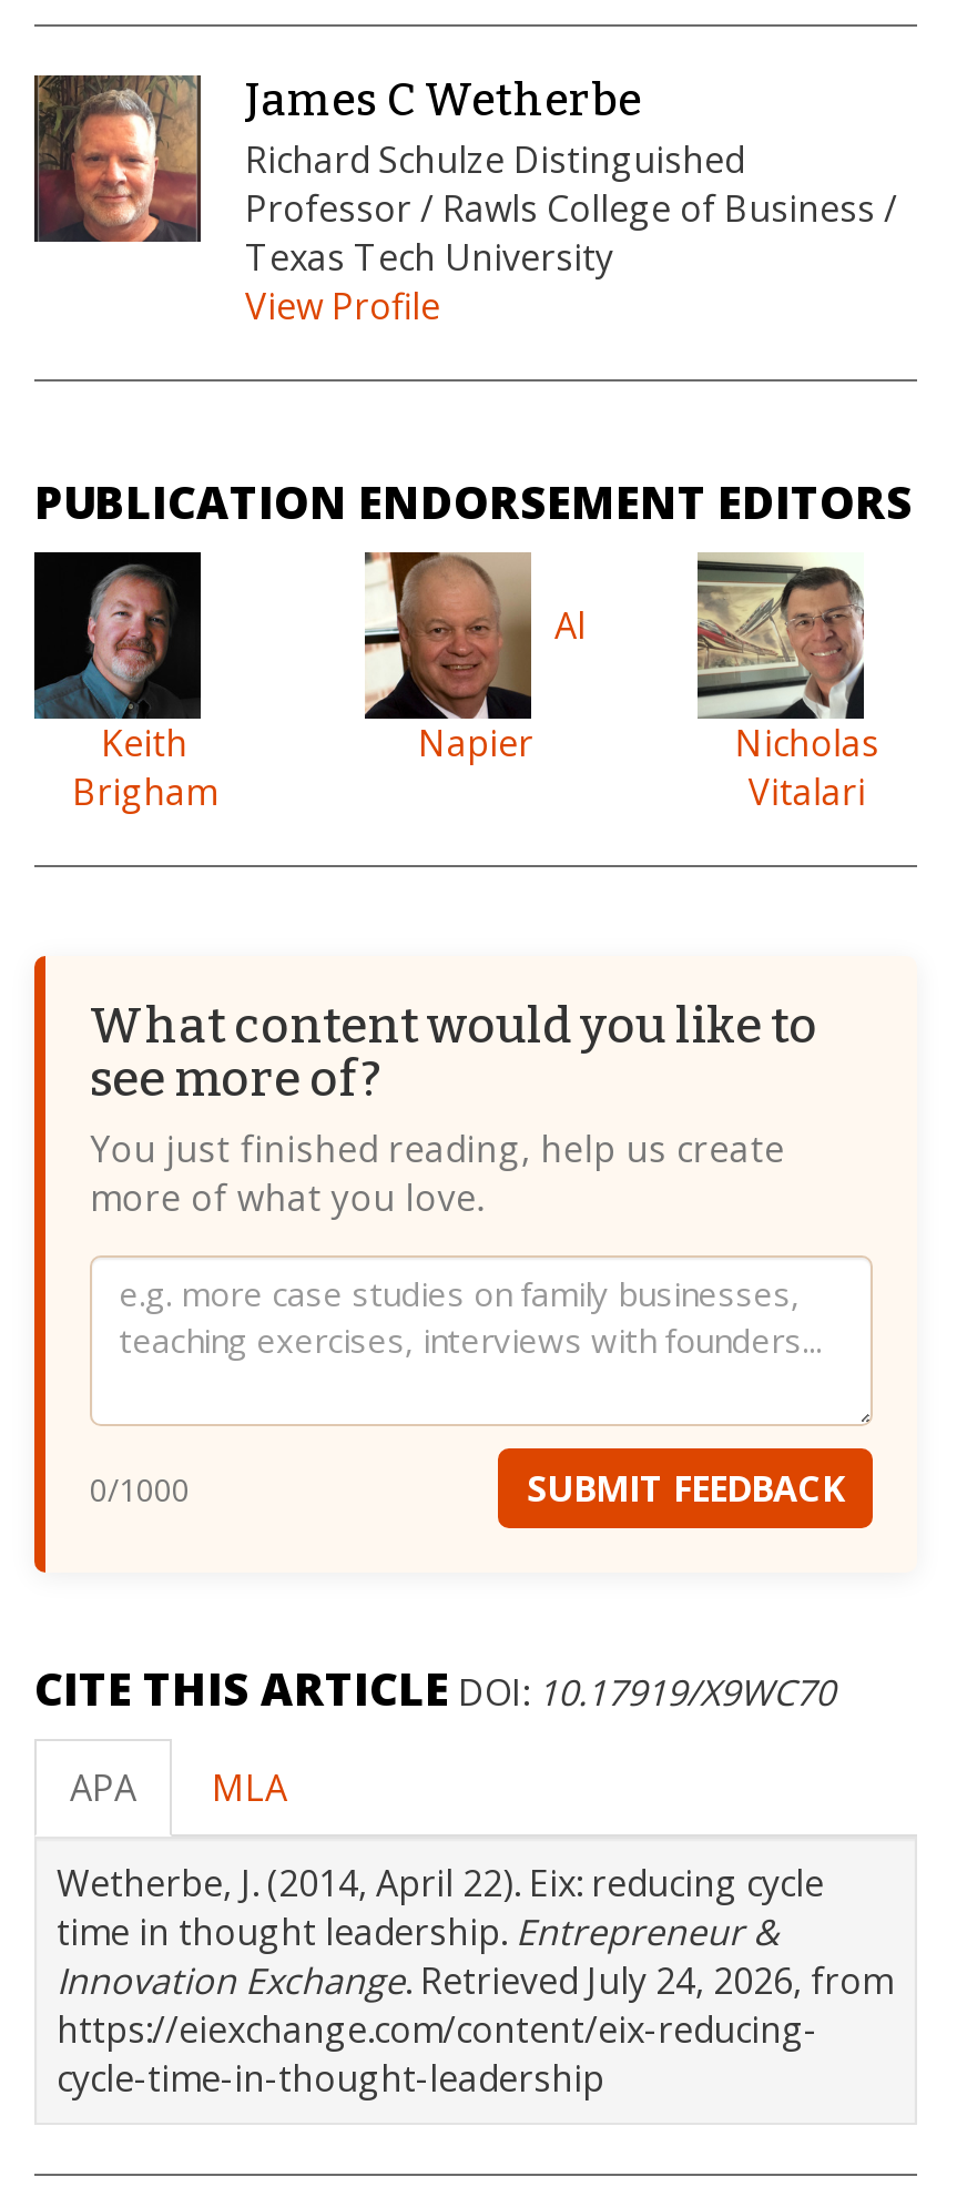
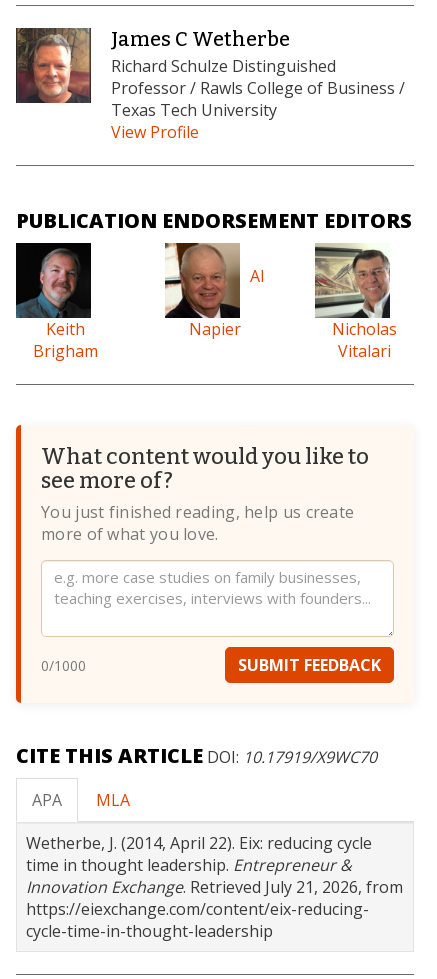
[57,1957,893,2006] Innovation Exchange. Retrieved July 24, 2026, from -> [26,876,403,898] Innovation Exchange. Retrieved July 21, 2026, from

